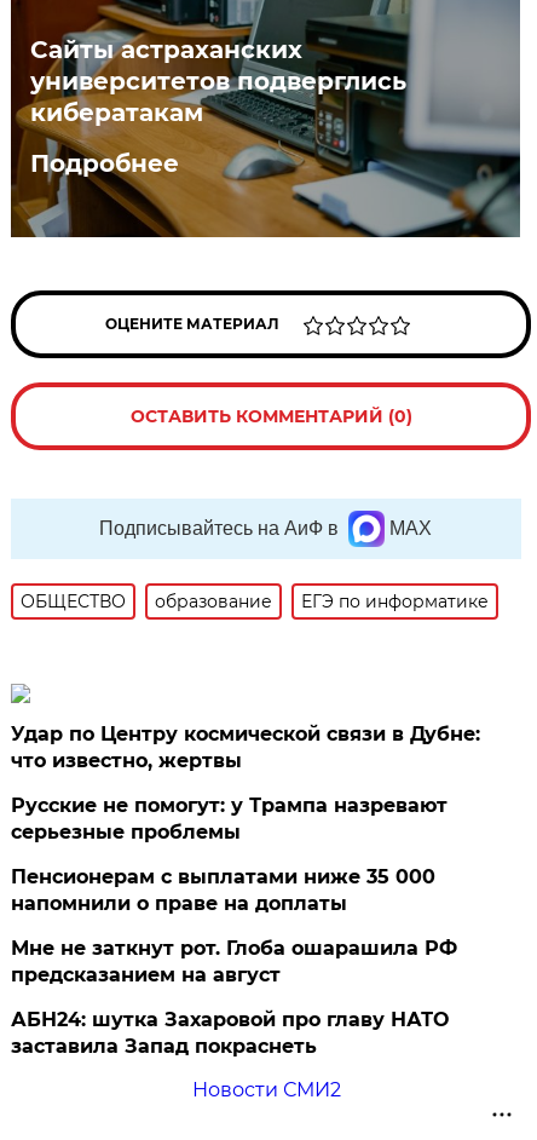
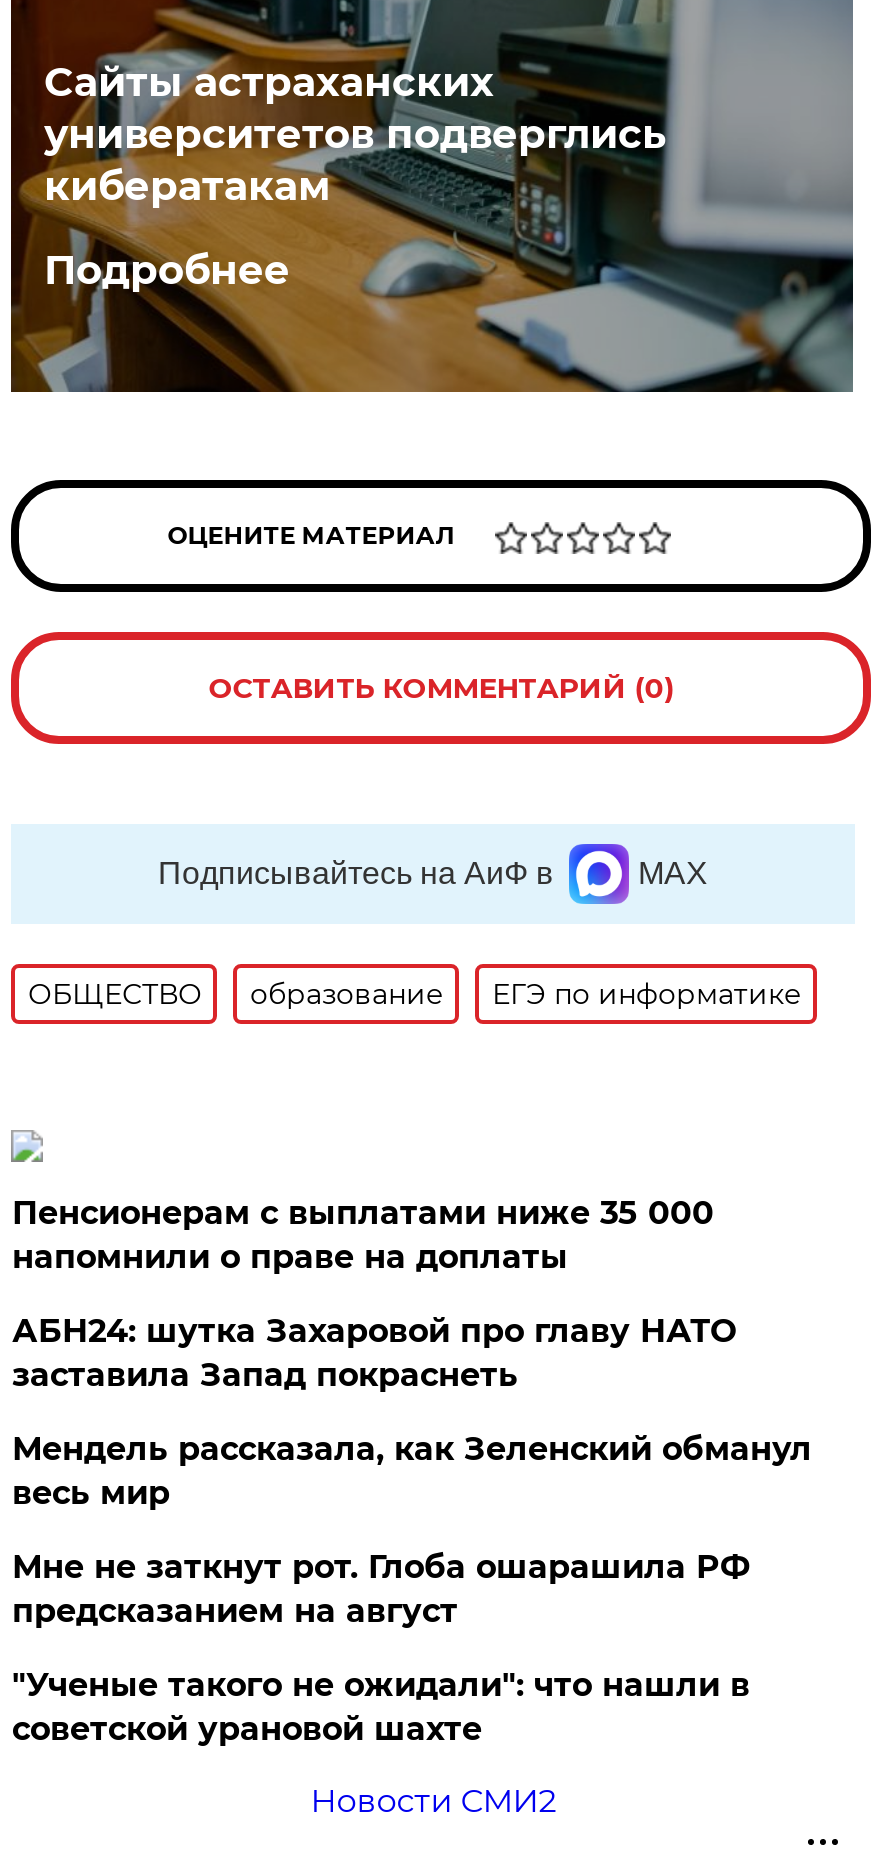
[11,722,481,844] Удар по Центру космической связи в Дубне: | что известно, жертвы | Русские не помогут: у Трампа назревают | серьезные проблемы -> none
moved [11,865,436,915] -> [12,1194,714,1276]: Пенсионерам с выплатами ниже 35 000 | напомнили о праве на доплаты
none -> [12,1430,812,1512] Мендель рассказала, как Зеленский обманул | весь мир
none -> [12,1666,750,1748] "Ученые такого не ожидали": что нашли в | советской урановой шахте
moved [11,1008,449,1058] -> [12,1312,736,1394]: АБН24: шутка Захаровой про главу НАТО | заставила Запад покраснеть

